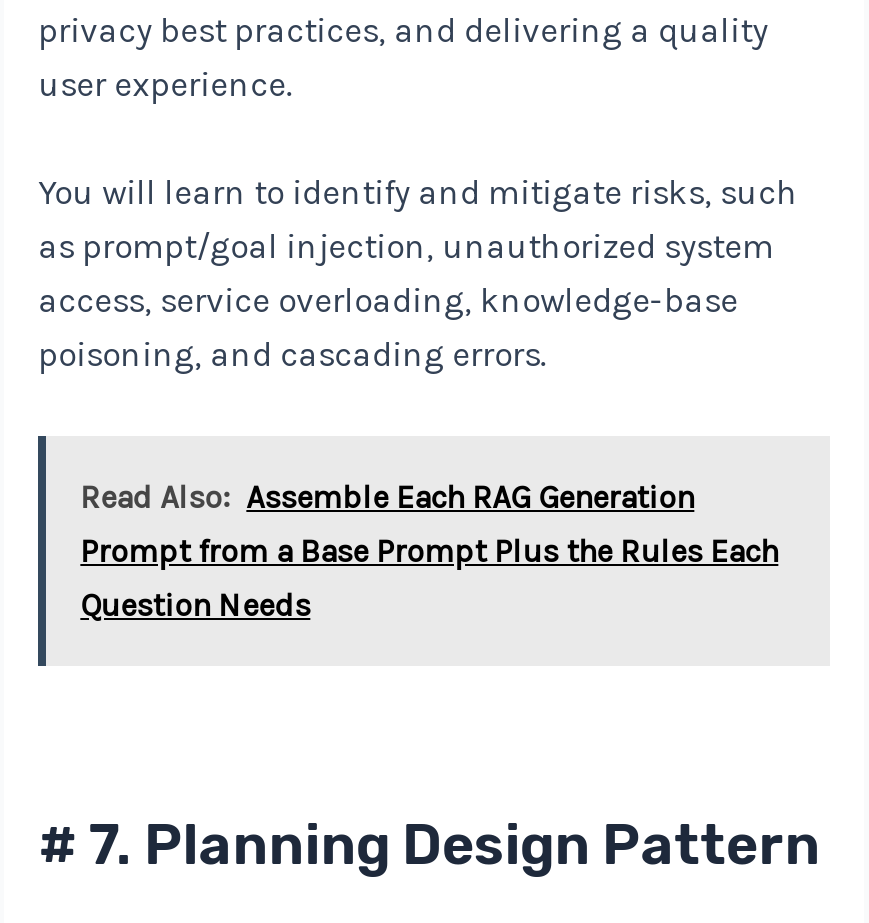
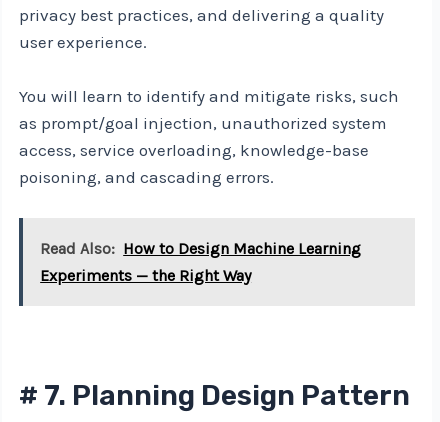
[80,479,778,625] Read Also: Assemble Each RAG Generation | Prompt from a Base Prompt Plus the Rules Each | Question Needs -> [40,239,361,285] Read Also: How to Design Machine Learning | Experiments — the Right Way

